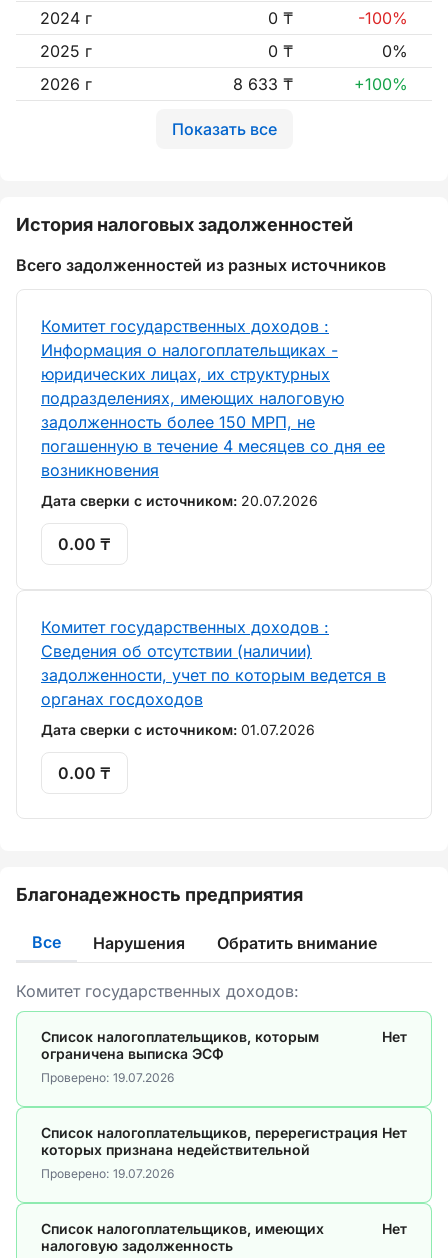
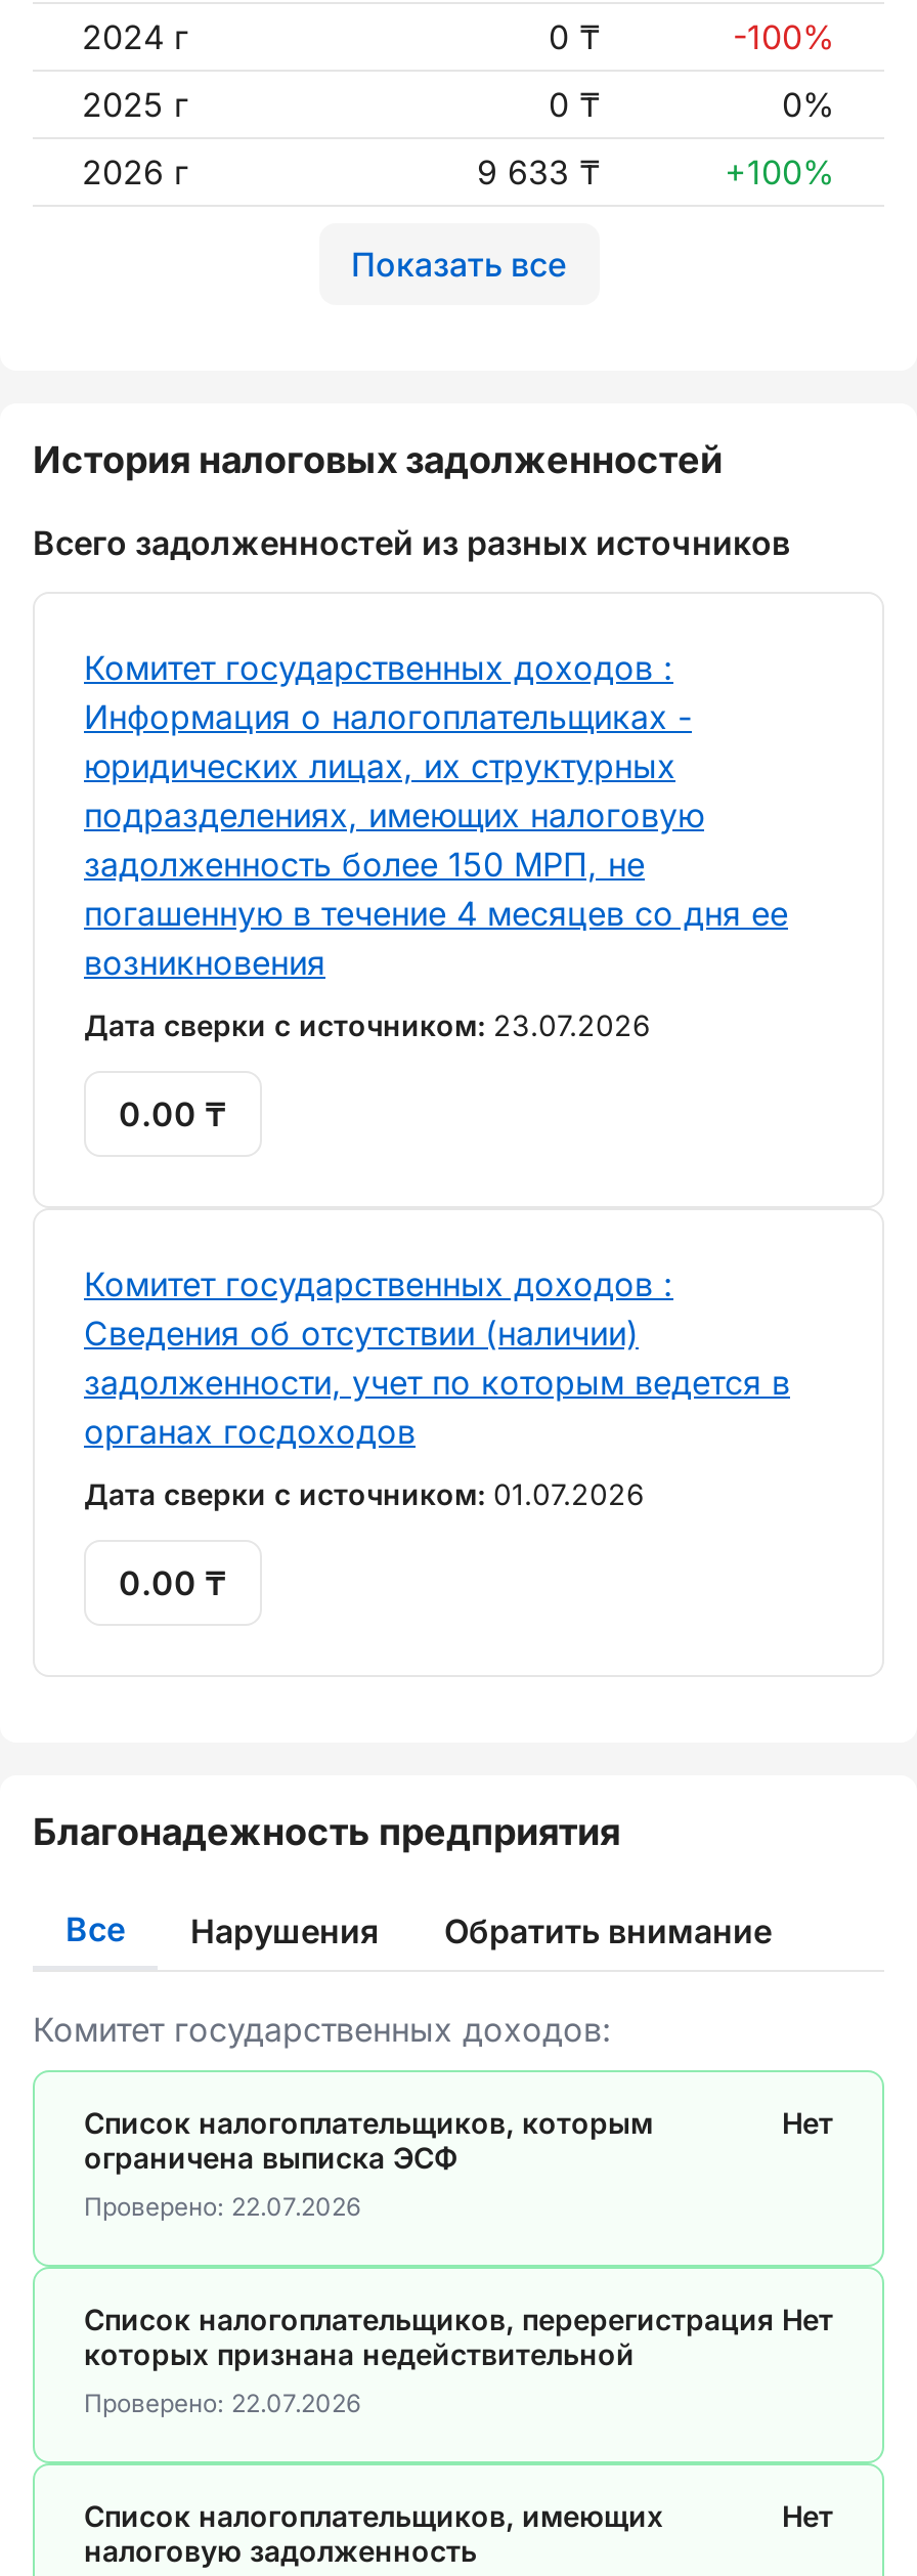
[233,74,293,94] 8 633 ₸ -> [477,152,600,192] 9 633 ₸
[41,492,318,509] Дата сверки с источником: 20.07.2026 -> [84,1007,651,1042] Дата сверки с источником: 23.07.2026
[41,1070,174,1085] Проверено: 19.07.2026 -> [84,2191,360,2222] Проверено: 22.07.2026
[41,1166,174,1181] Проверено: 19.07.2026 -> [84,2388,360,2418] Проверено: 22.07.2026

